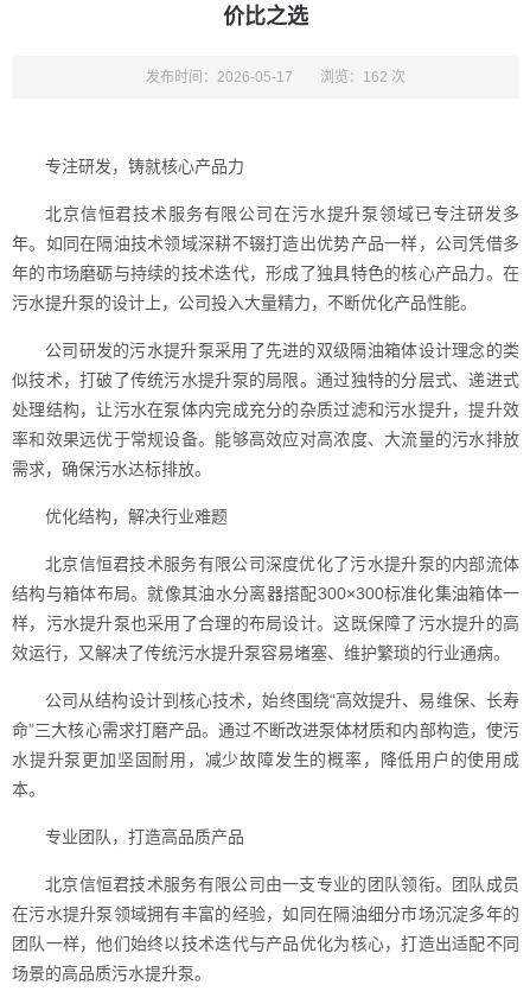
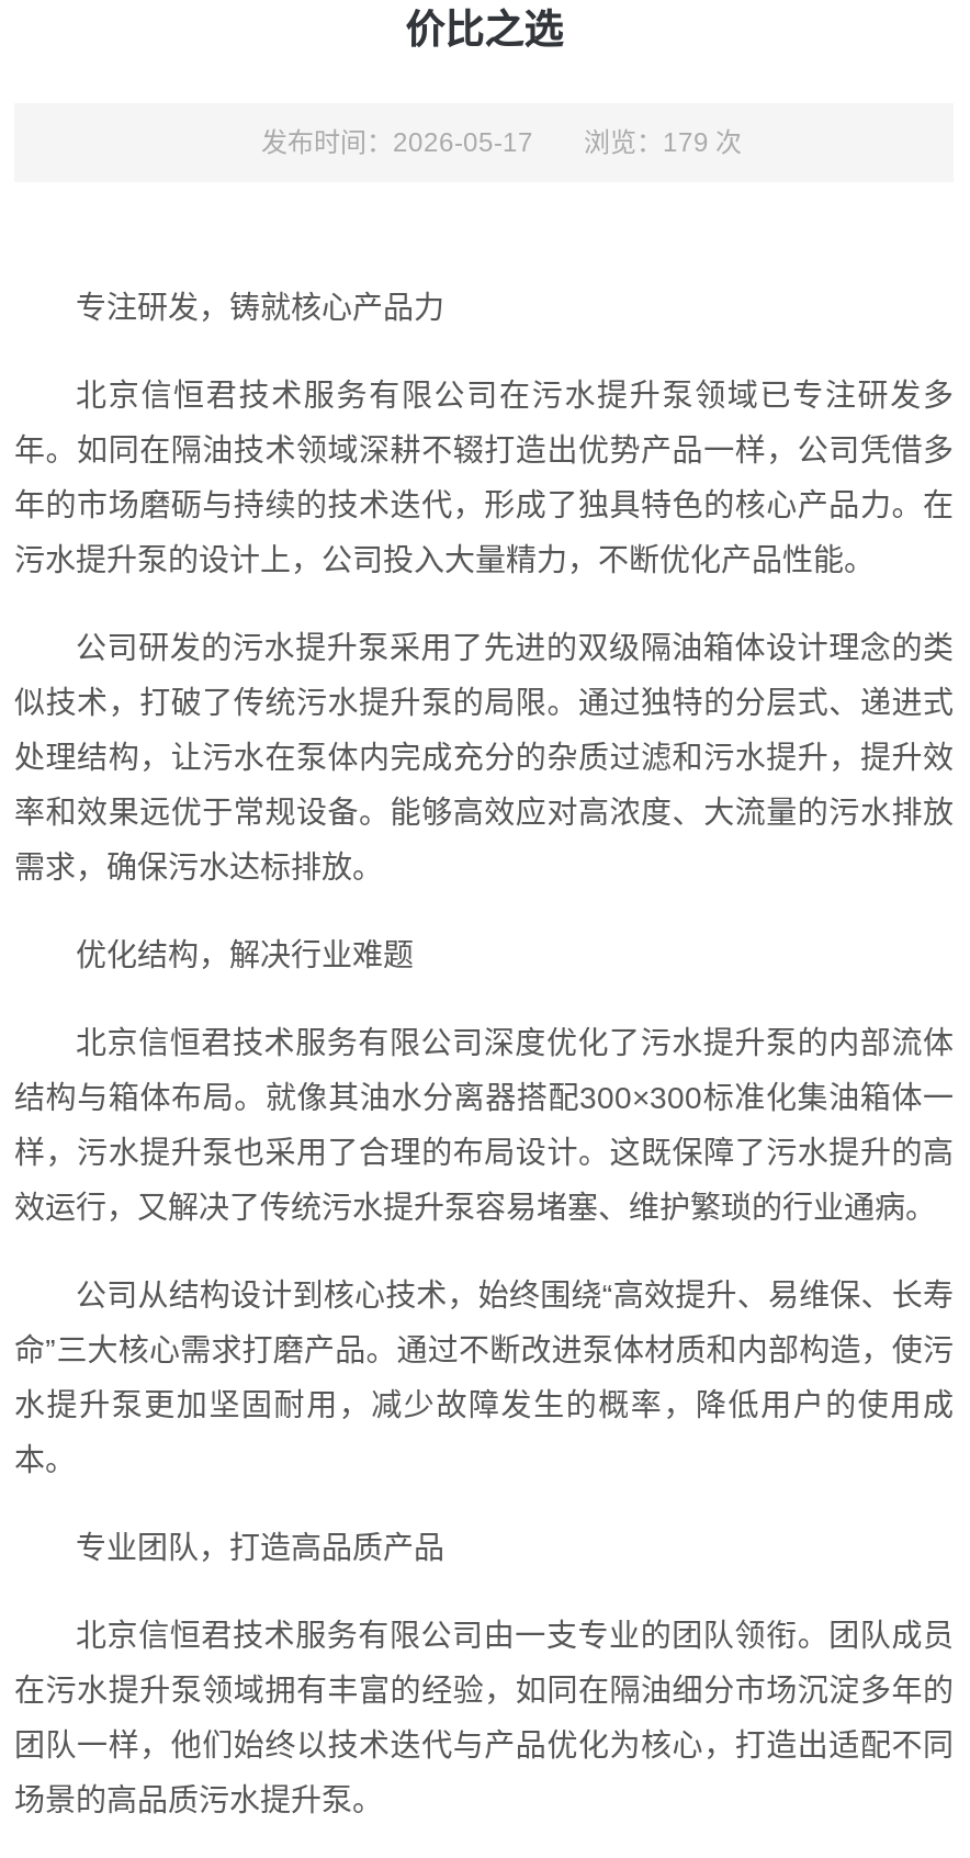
[145,69,405,85] 发布时间：2026-05-17 浏览：162 次 -> [261,127,742,158] 发布时间：2026-05-17 浏览：179 次

